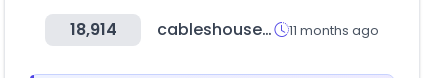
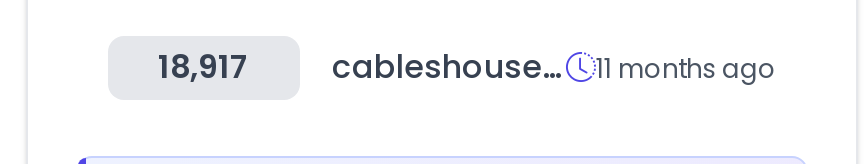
[69,18,116,41] 18,914 -> [158,44,250,90] 18,917

